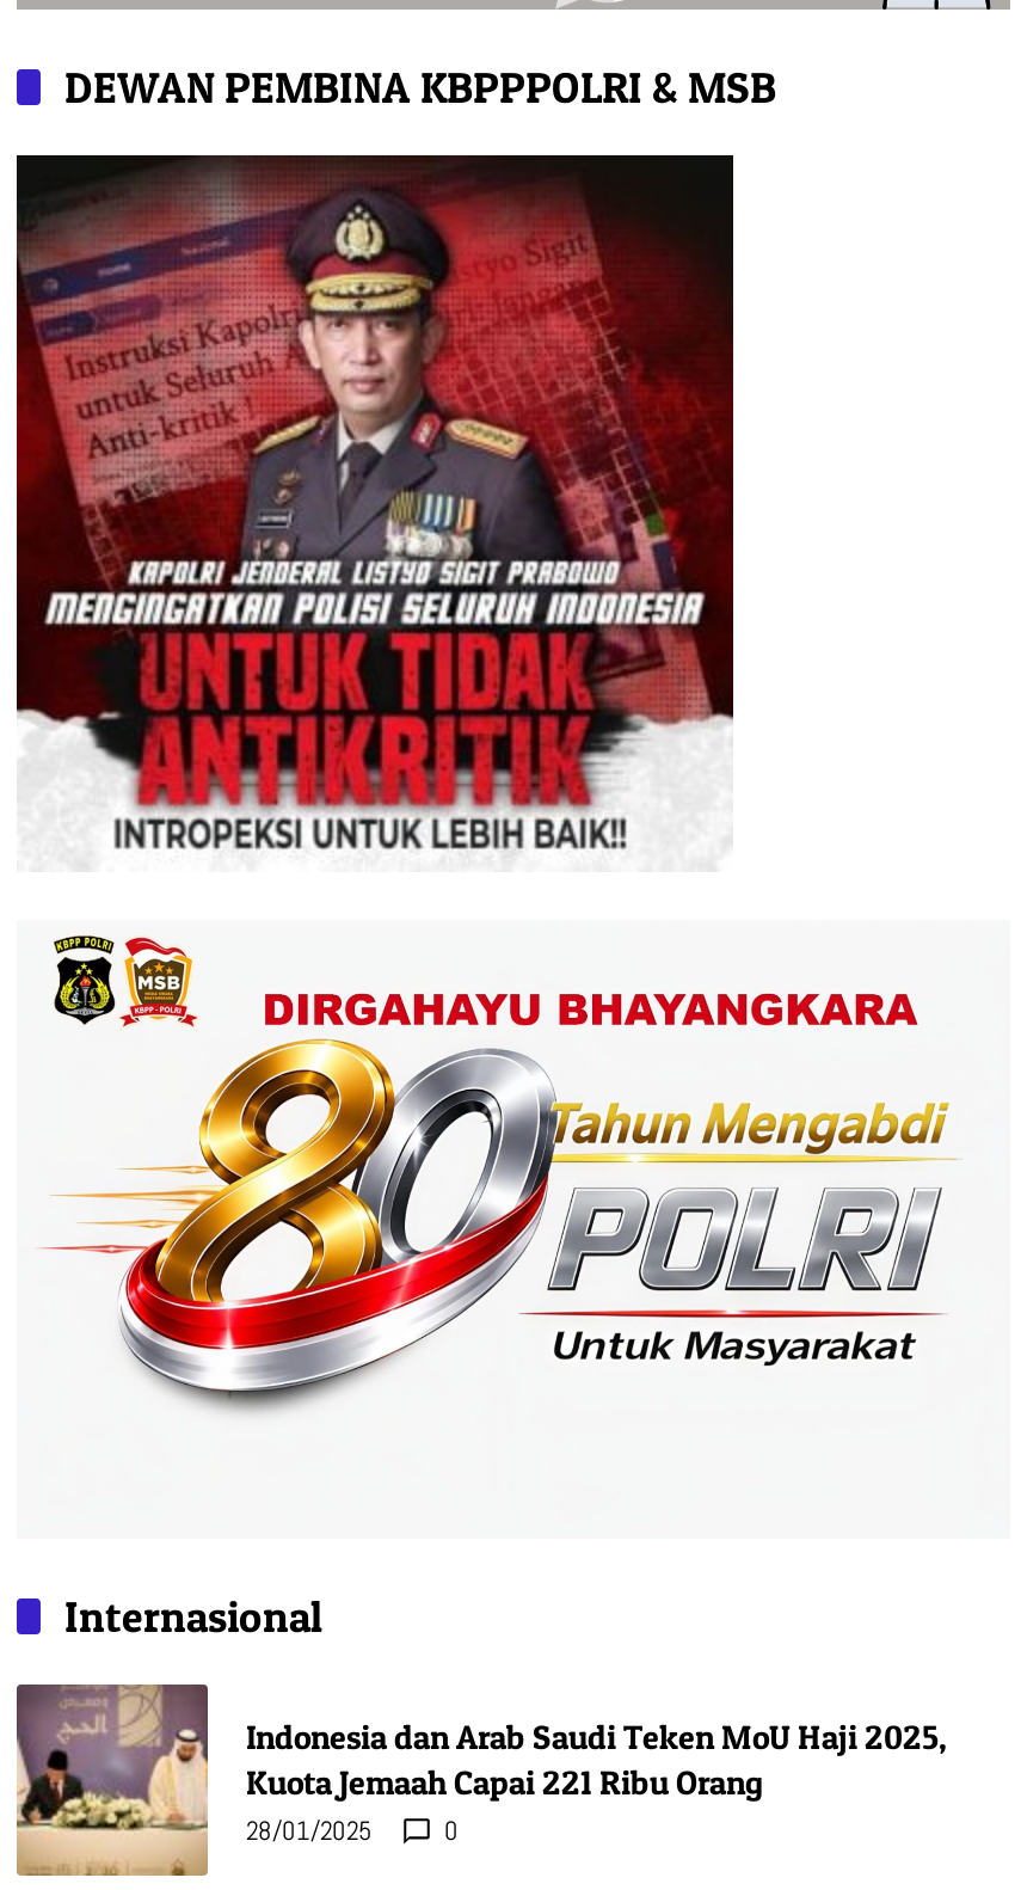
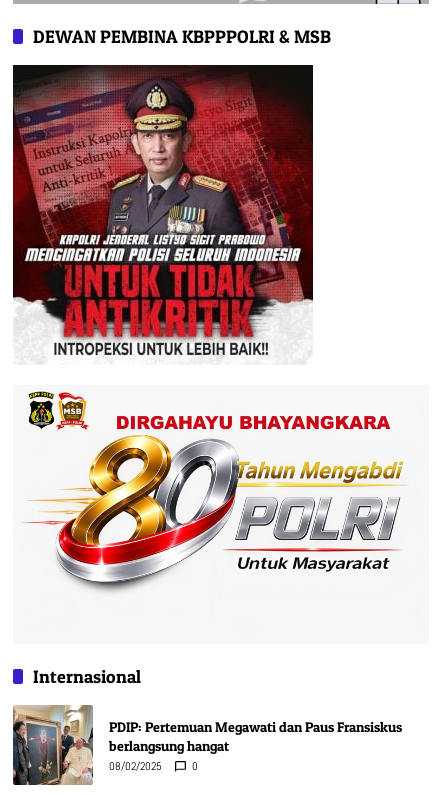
[14,1682,946,1878] [image] | Indonesia dan Arab Saudi Teken MoU Haji 2025, | Kuota Jemaah Capai 221 Ribu Orang | 28/01/2025 -> [12,705,402,786] [image] | PDIP: Pertemuan Megawati dan Paus Fransiskus | berlangsung hangat | 08/02/2025

